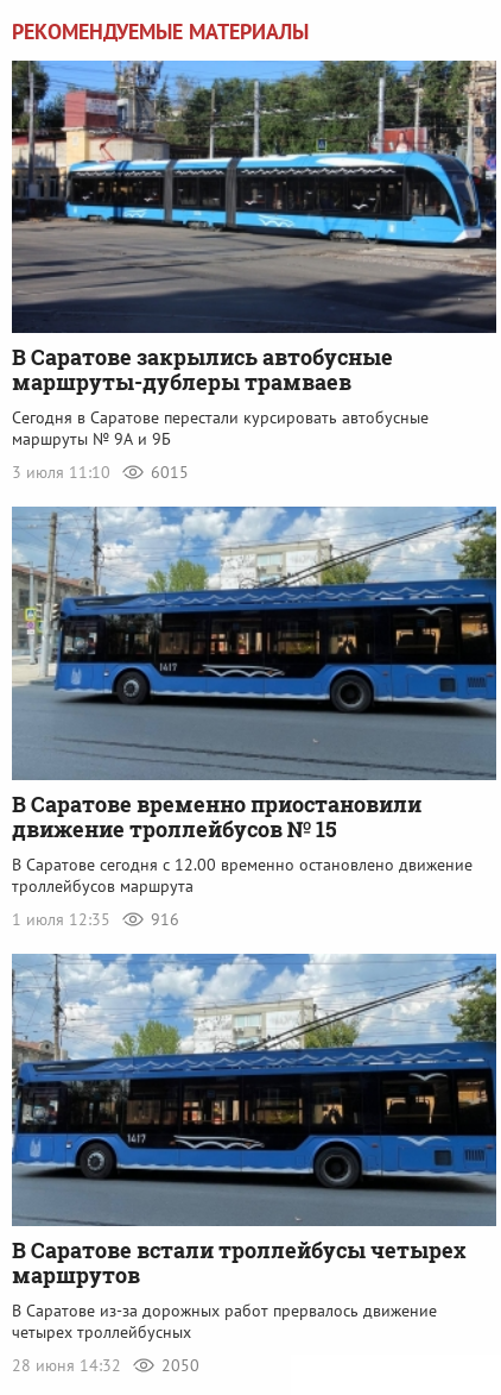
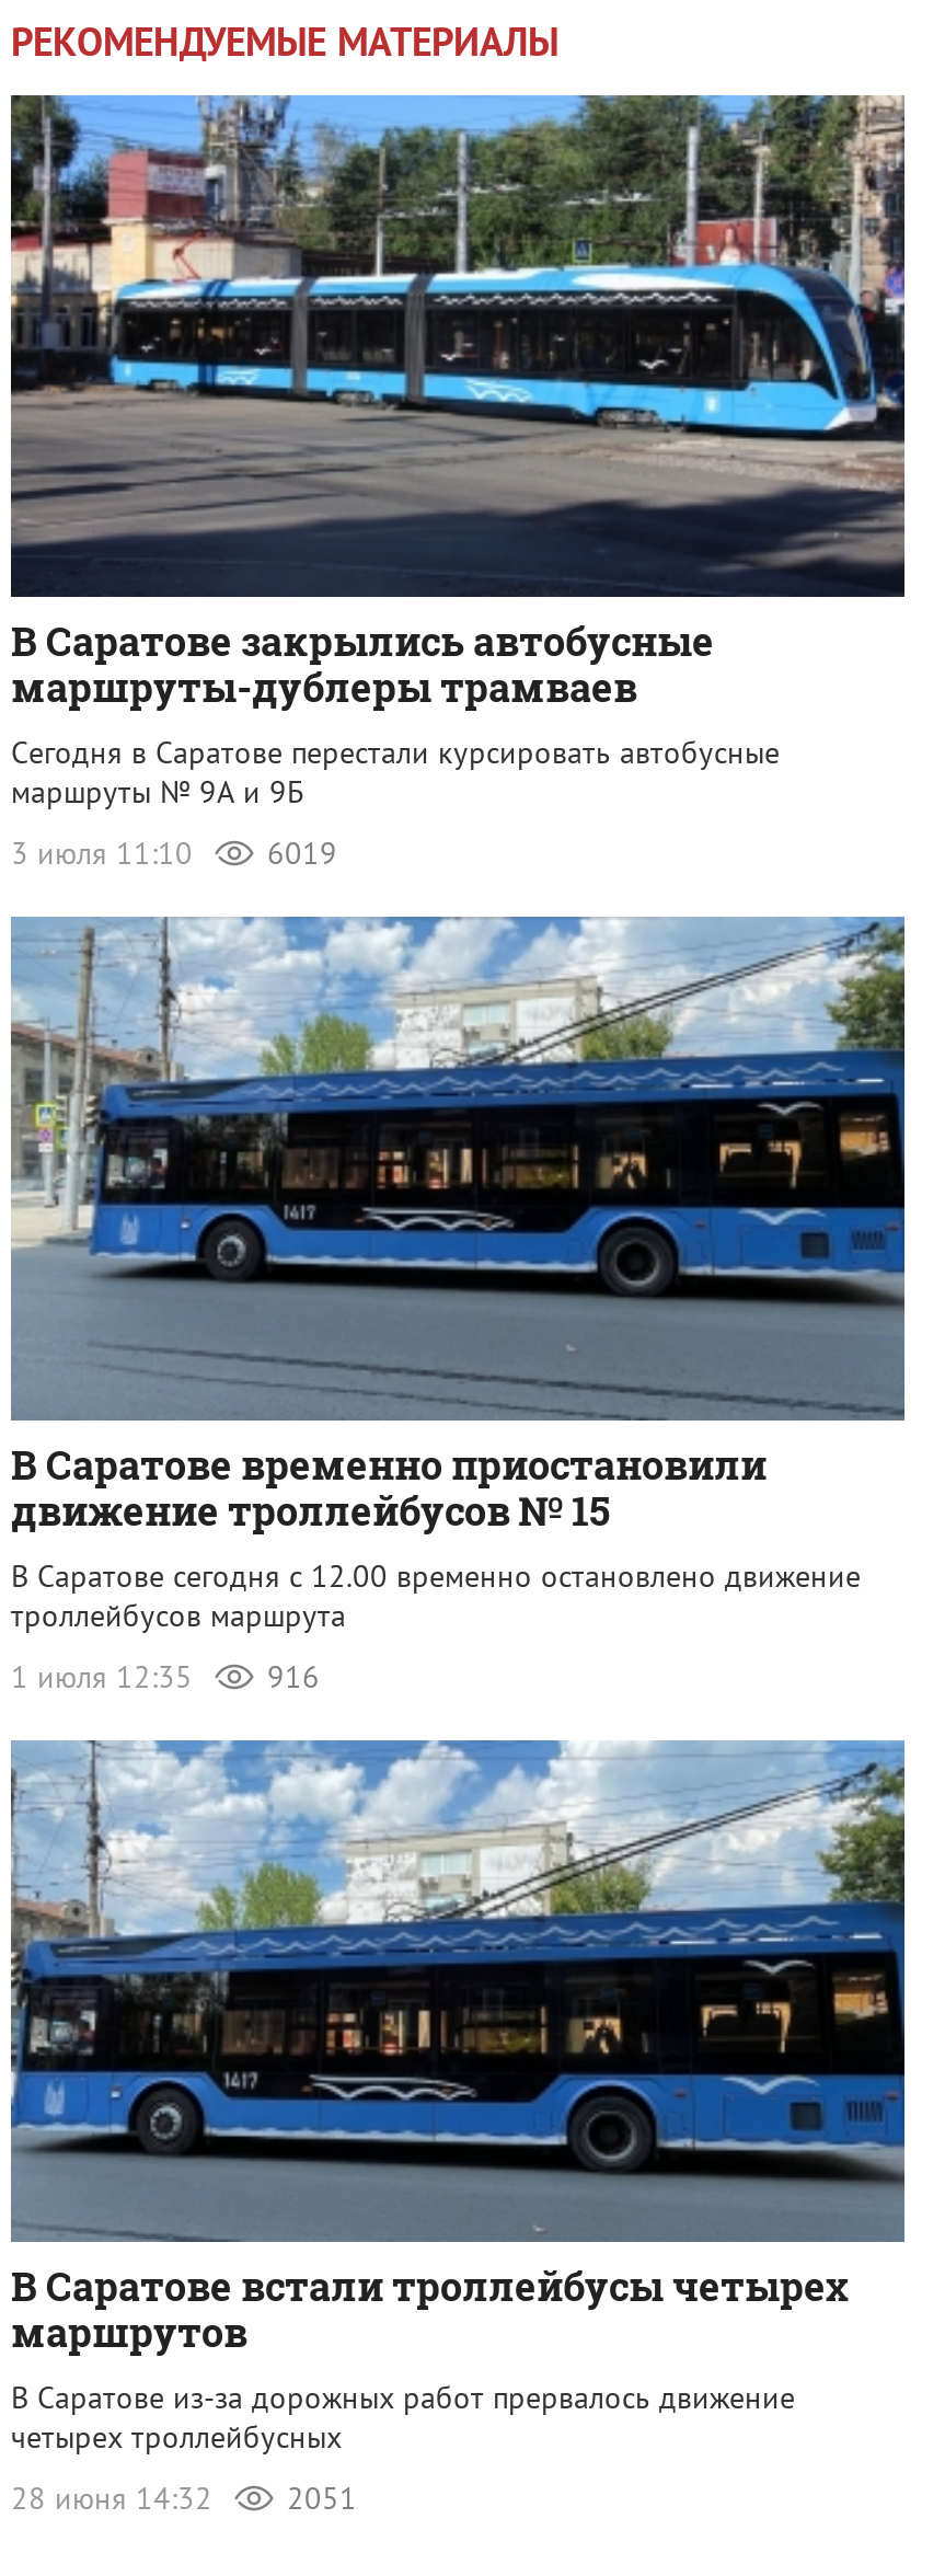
[12,462,189,483] 3 июля 11:10 6015 -> [11,834,337,874] 3 июля 11:10 6019
[12,1355,199,1376] 28 июня 14:32 2050 -> [11,2479,357,2519] 28 июня 14:32 2051

